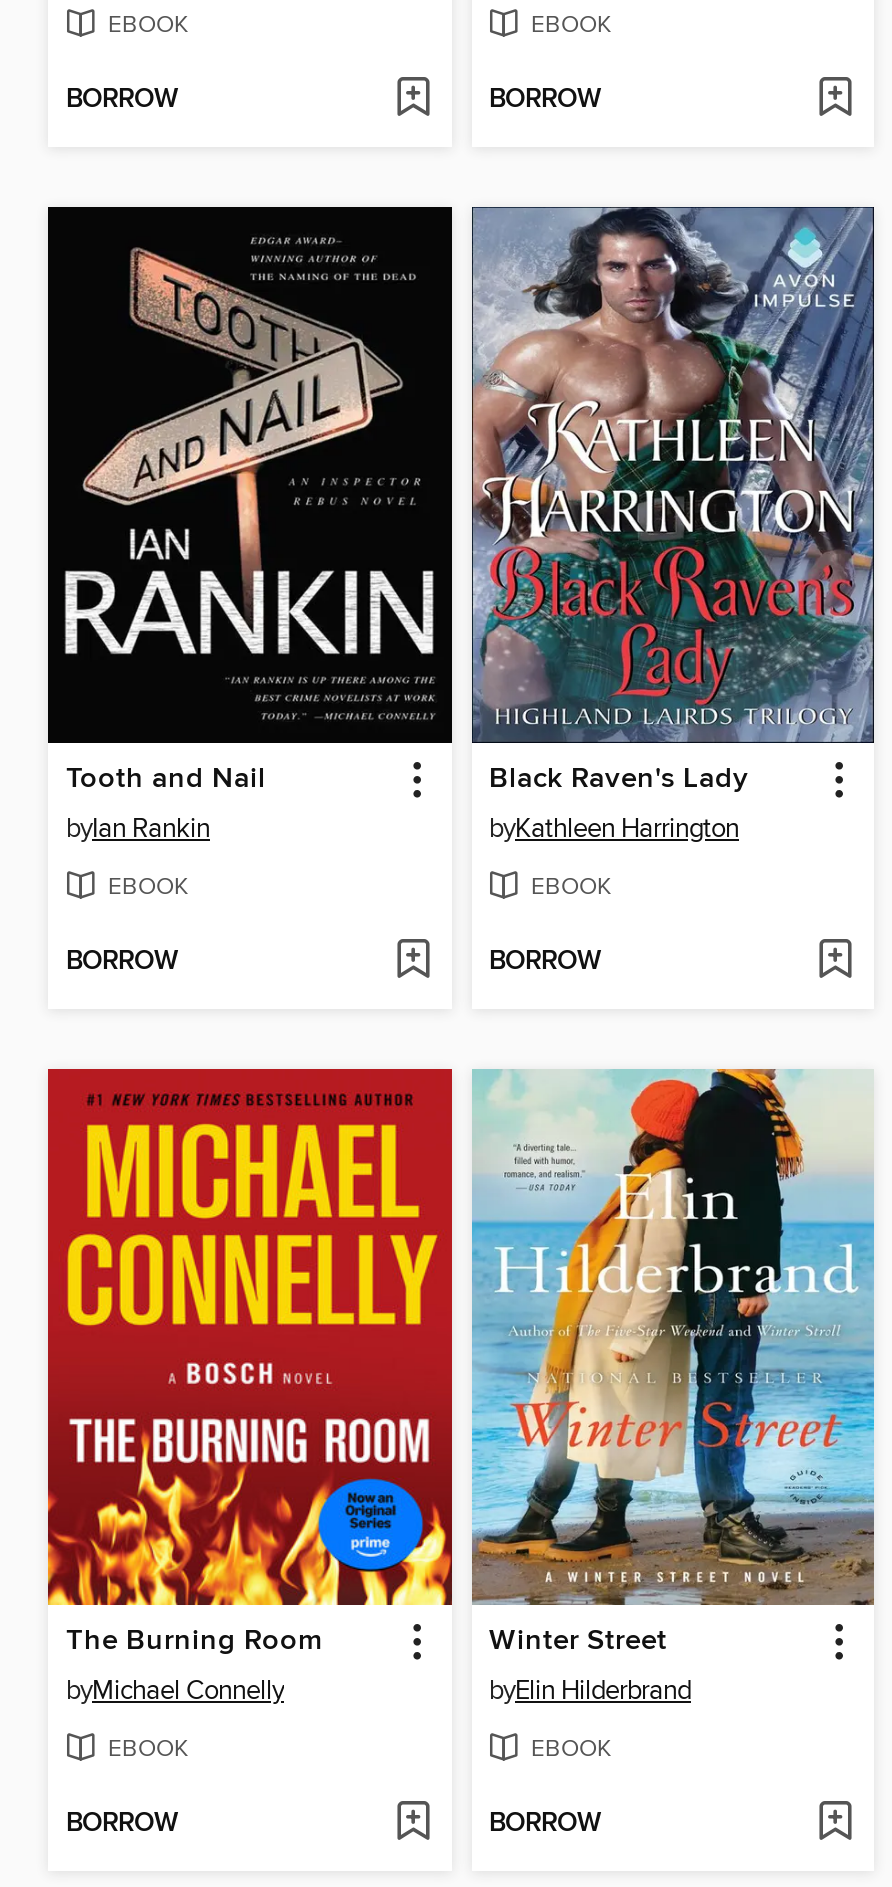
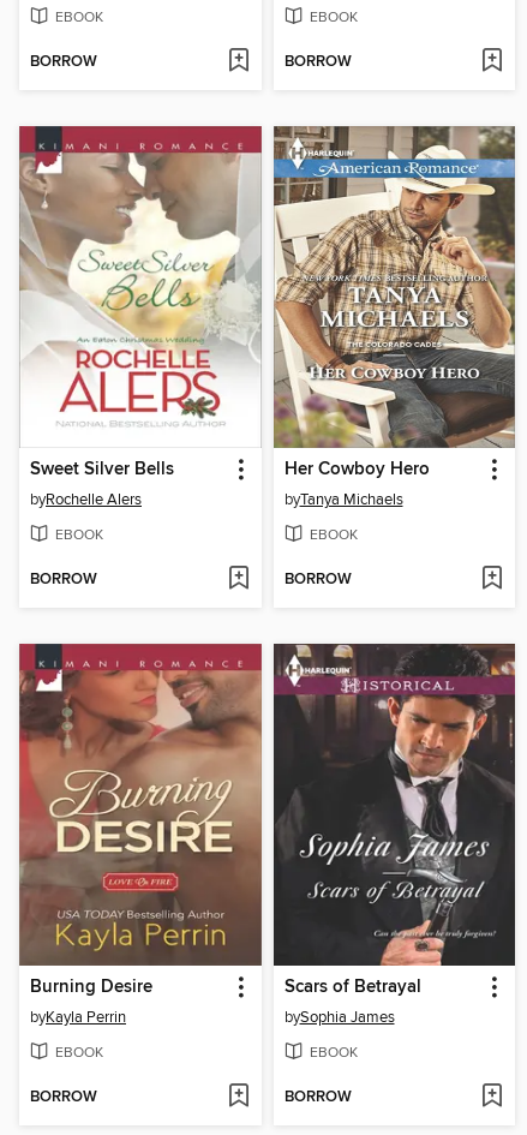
[46,205,454,845] [image] | Tooth and Nail | byIan Rankin -> [18,125,263,509] [image] | Sweet Silver Bells | byRochelle Alers
[472,205,876,845] [image] | Black Raven's Lady | byKathleen Harrington -> [273,125,516,509] [image] | Her Cowboy Hero | byTanya Michaels
[46,1067,454,1708] [image] | The Burning Room | byMichael Connelly -> [18,643,263,1028] [image] | Burning Desire | byKayla Perrin
[470,1067,876,1708] [image] | Winter Street | byElin Hilderbrand -> [273,643,516,1028] [image] | Scars of Betrayal | bySophia James

